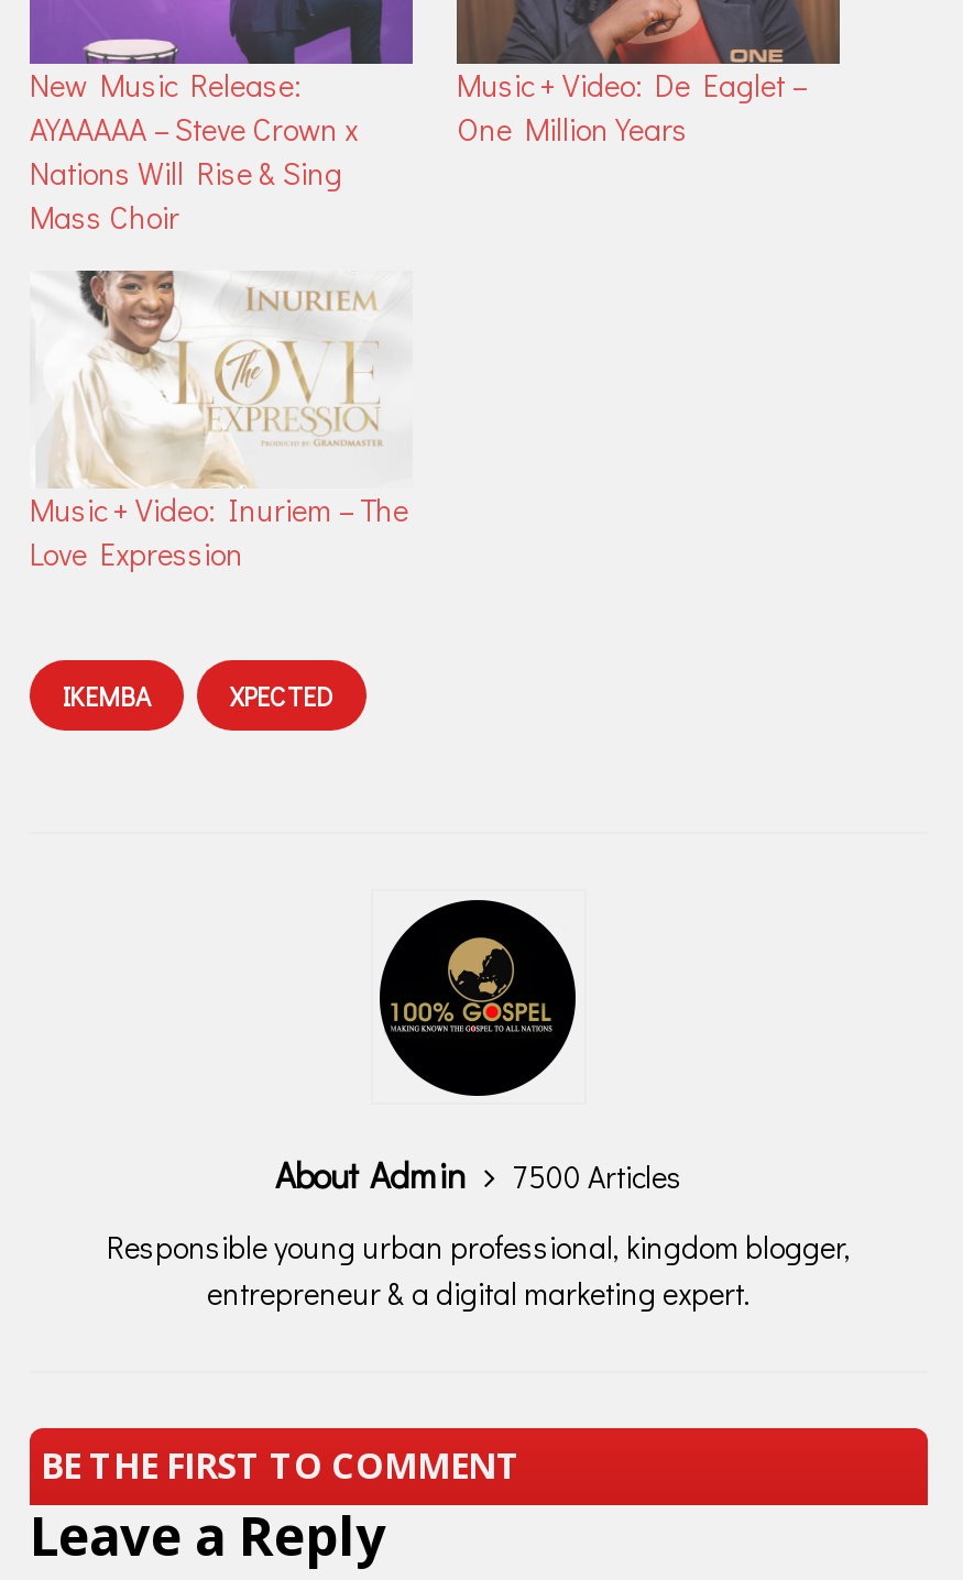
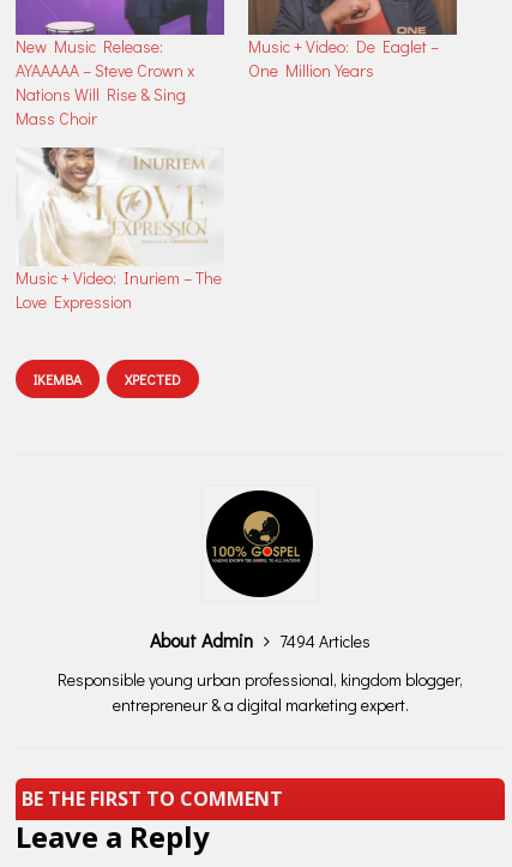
[275,1151,682,1197] About Admin 7500 Articles -> [150,627,371,652] About Admin 7494 Articles

